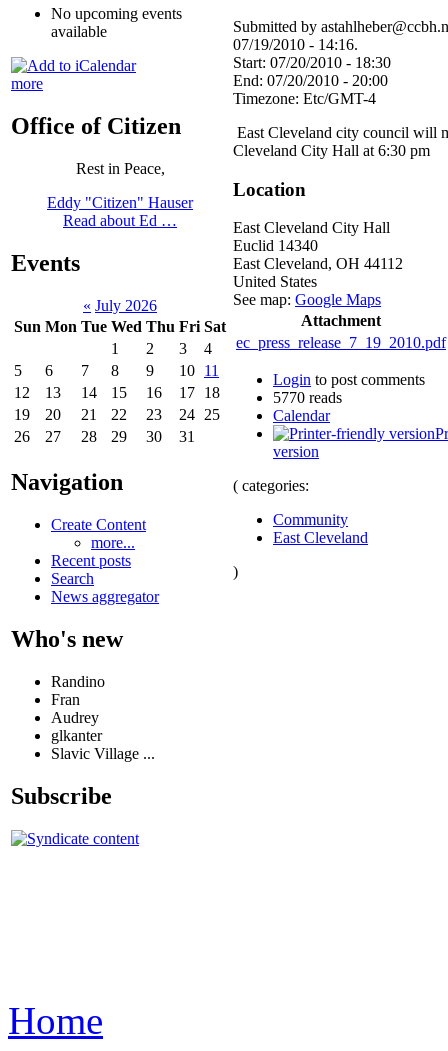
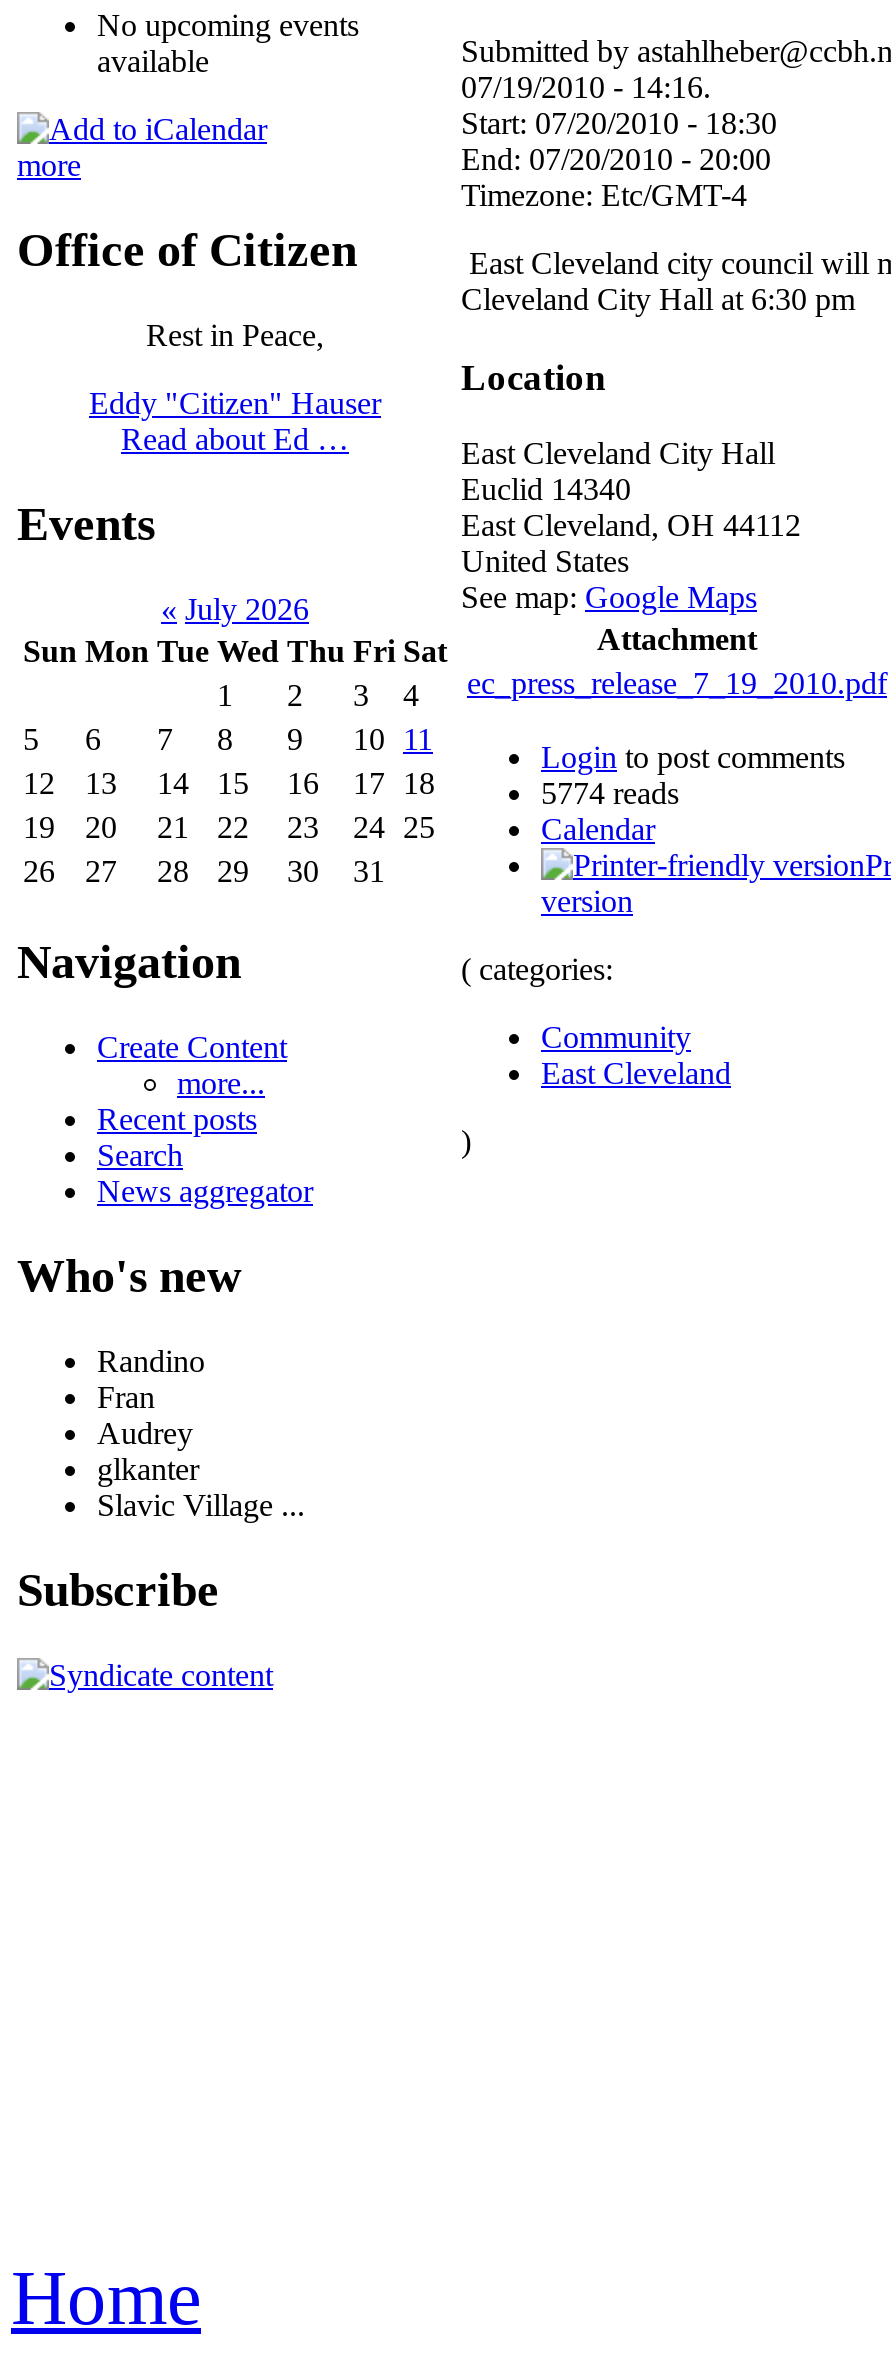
[273,389,342,406] 5770 reads -> [541,776,679,810] 5774 reads

